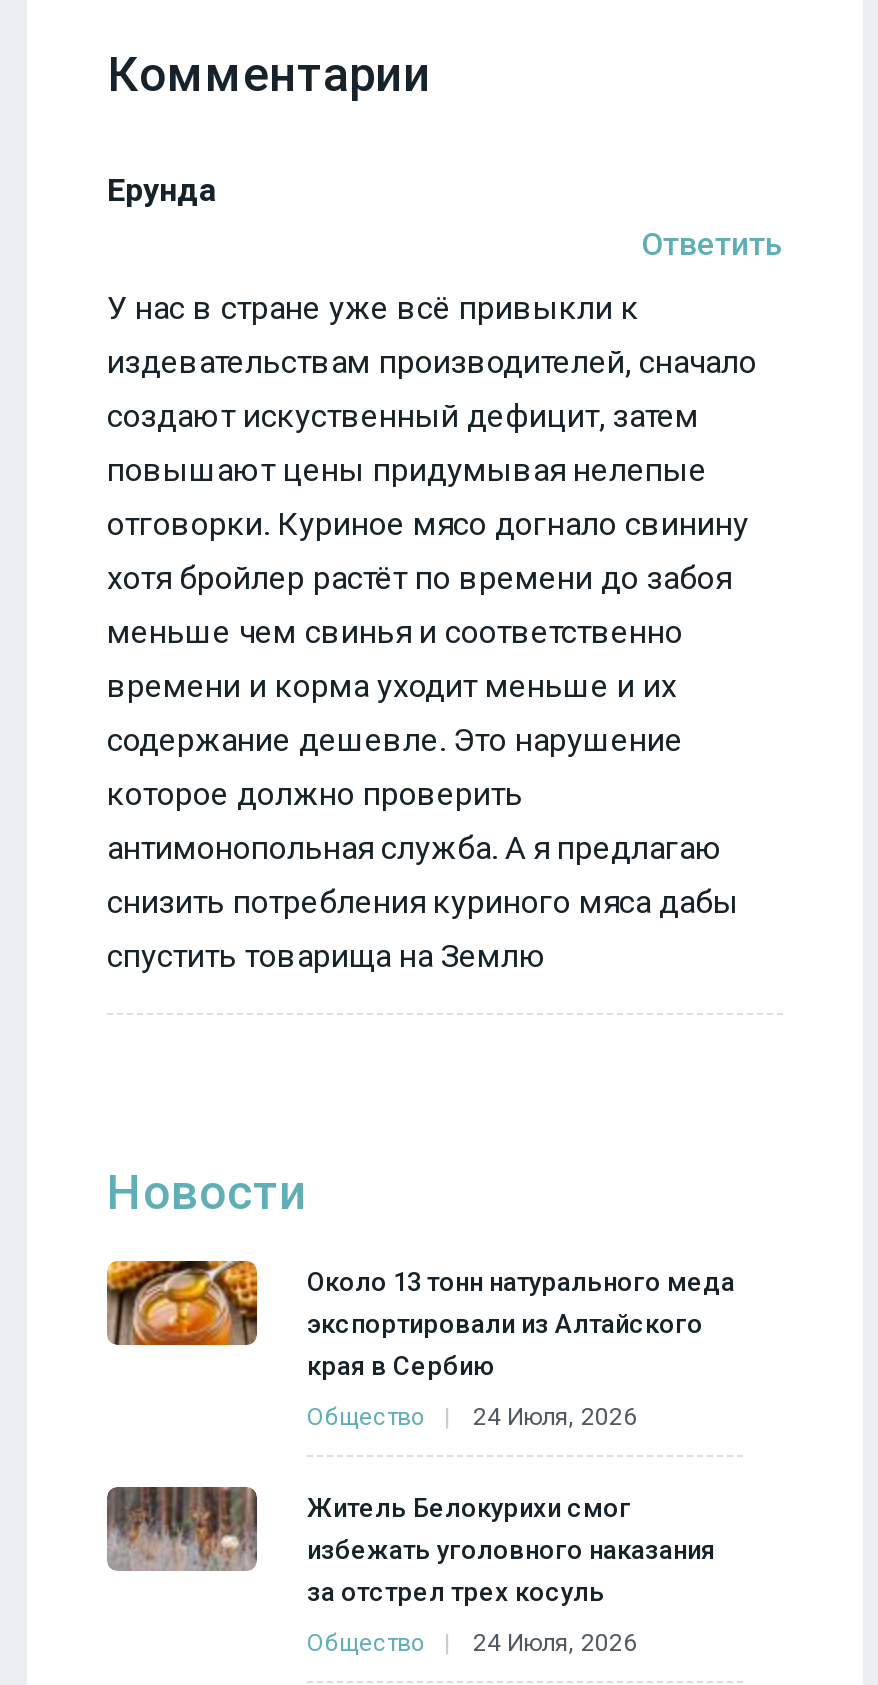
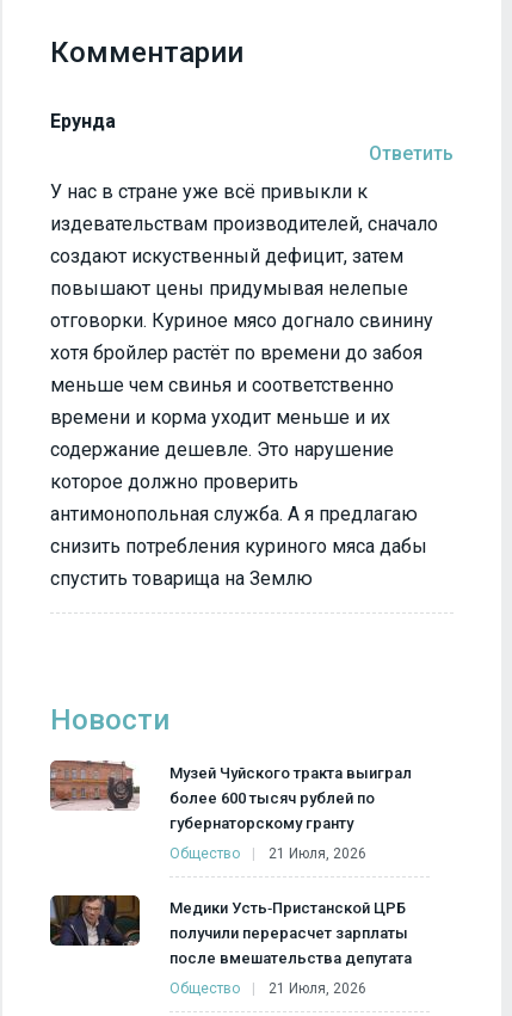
[105,1259,735,1380] [image] | Около 13 тонн натурального меда | экспортировали из Алтайского | края в Сербию -> [49,759,412,832] [image] | Музей Чуйского тракта выиграл | более 600 тысяч рублей по | губернаторскому гранту
[307,1402,637,1430] Общество 24 Июля, 2026 -> [169,845,366,861] Общество 21 Июля, 2026
[105,1485,715,1606] [image] | Житель Белокурихи смог | избежать уголовного наказания | за отстрел трех косуль -> [49,894,412,966] [image] | Медики Усть‑Пристанской ЦРБ | получили перерасчет зарплаты | после вмешательства депутата
[307,1628,637,1656] Общество 24 Июля, 2026 -> [169,980,366,996] Общество 21 Июля, 2026

